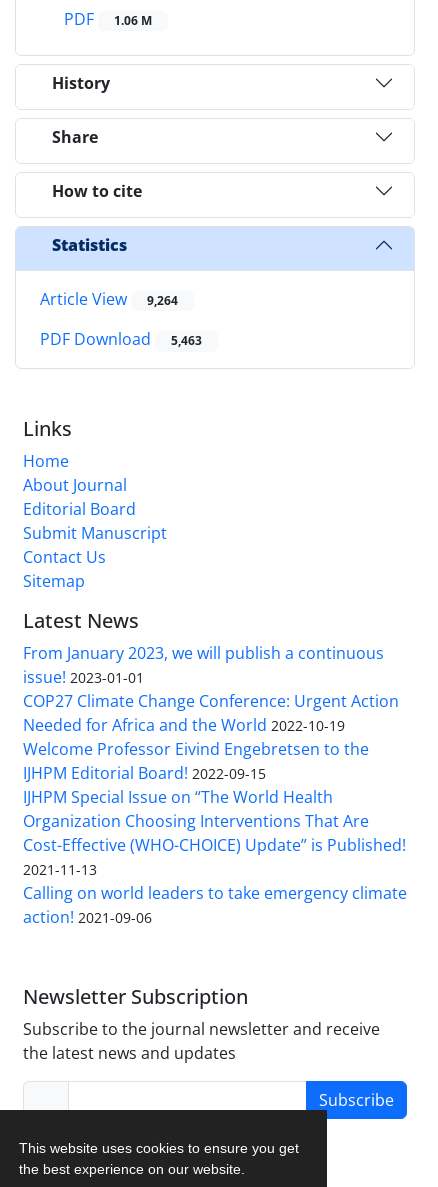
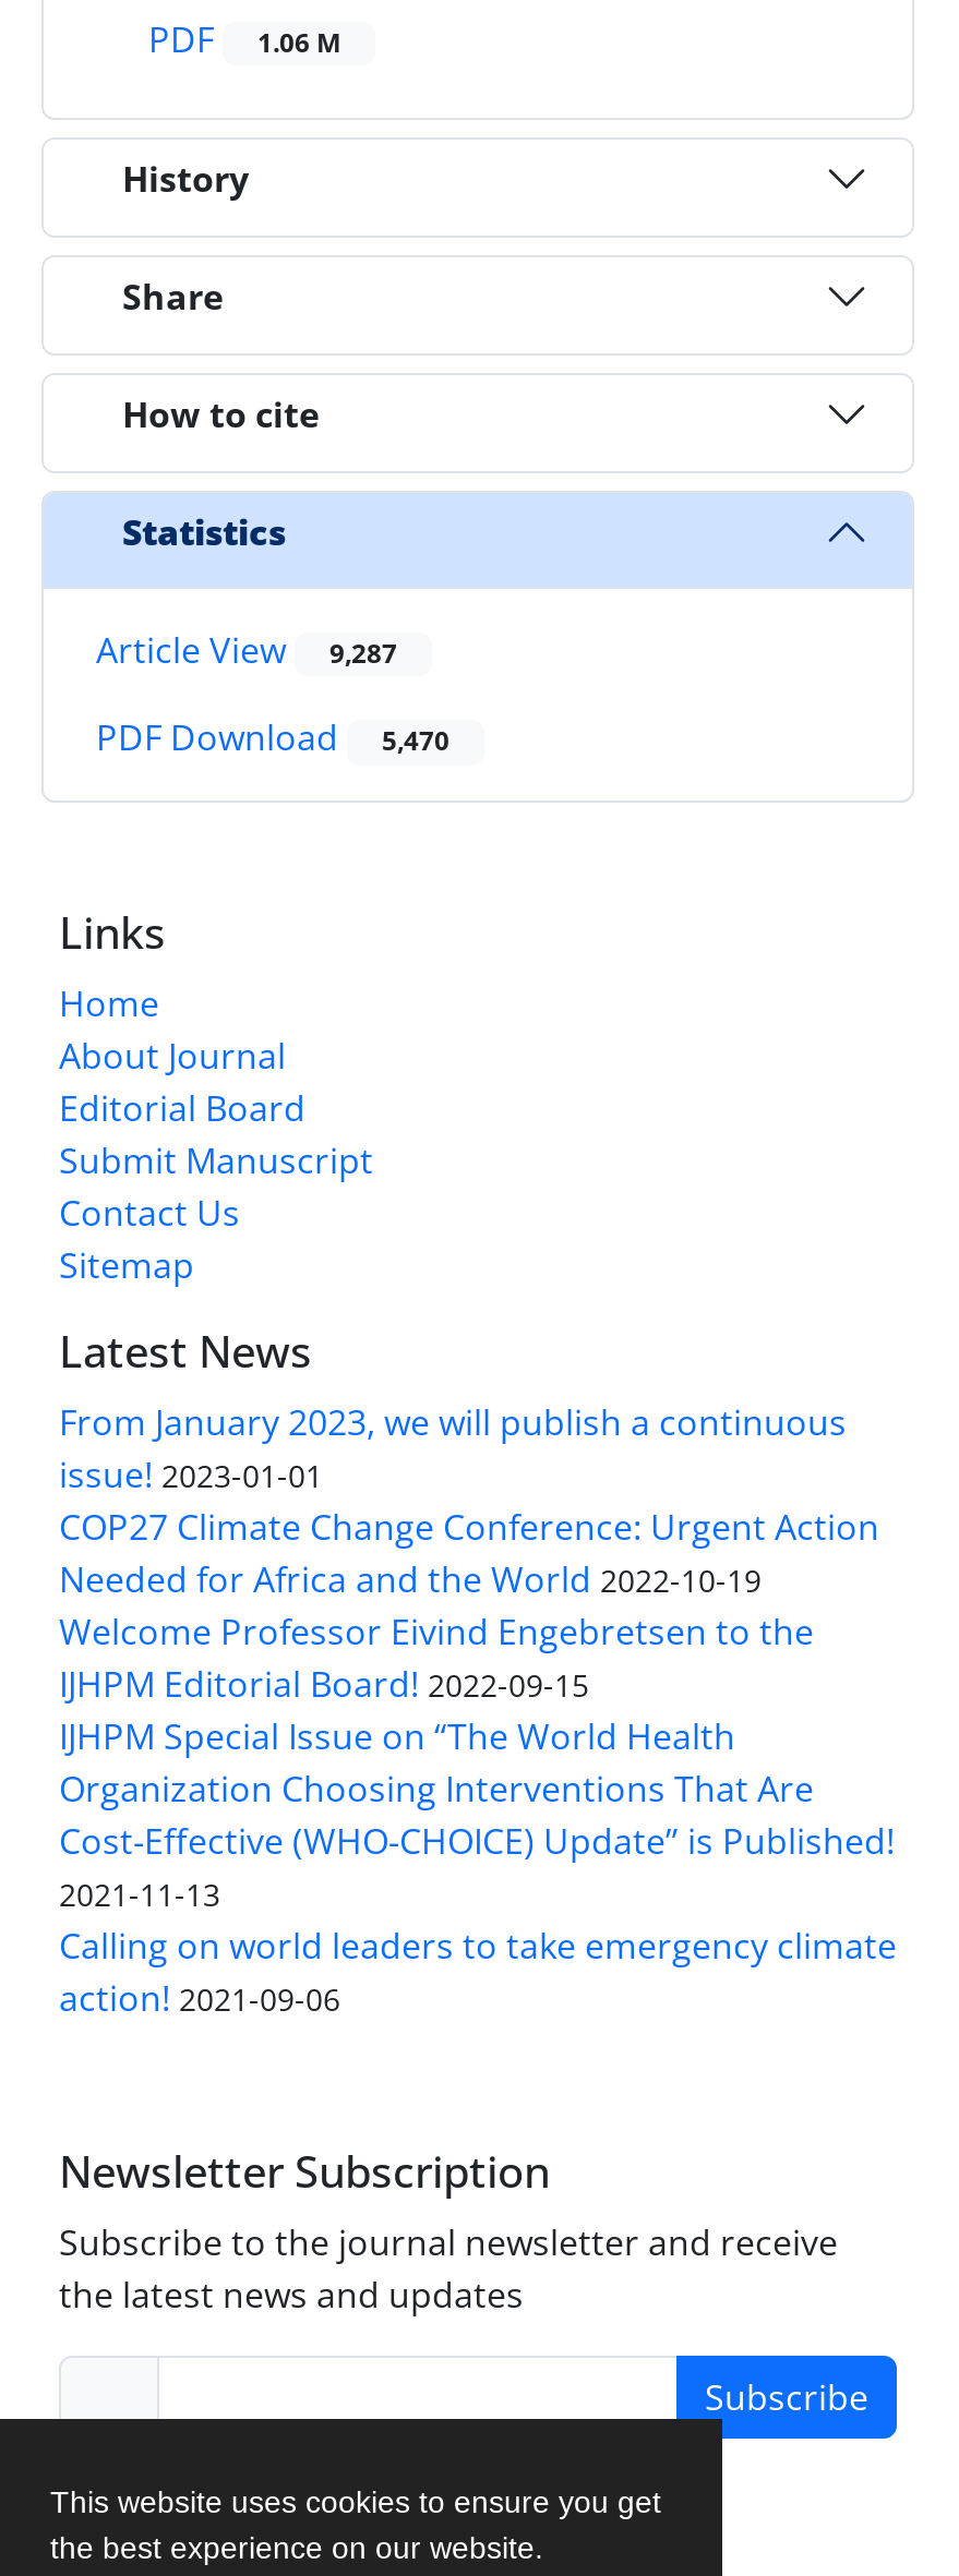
[40,288,178,310] Article View 9,264 -> [96,626,397,674] Article View 9,287
[40,328,202,350] PDF Download 5,463 -> [96,714,449,762] PDF Download 5,470

